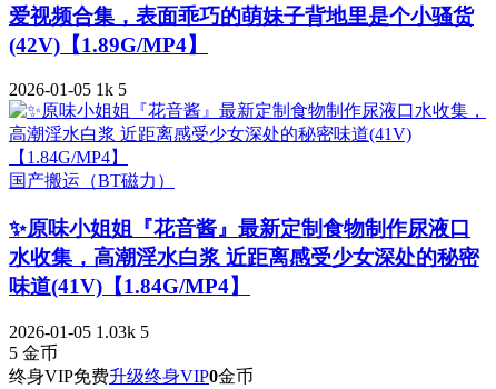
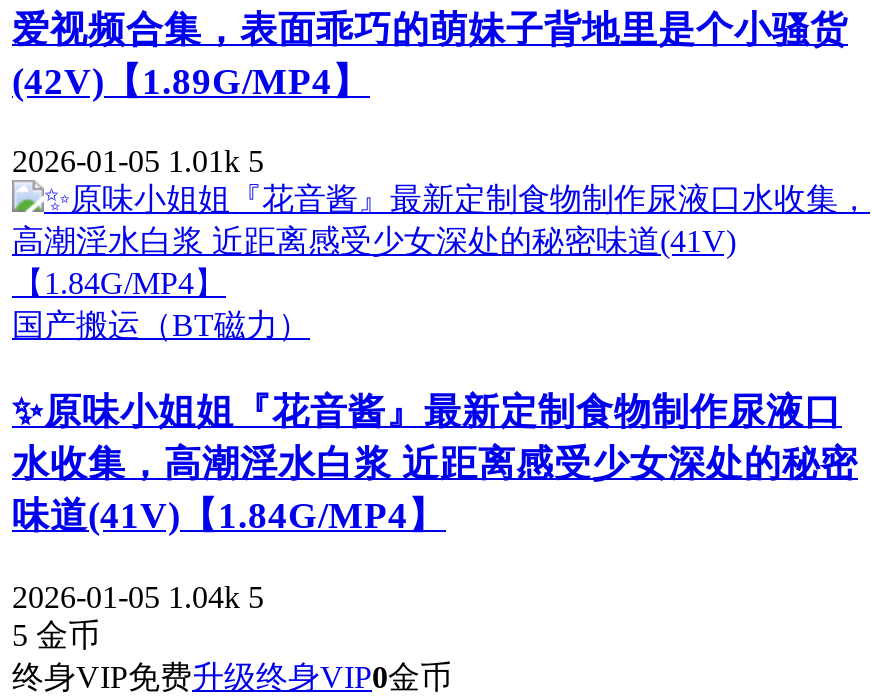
[9,80,127,99] 2026-01-05 1k 5 -> [12,145,264,179] 2026-01-05 1.01k 5
[9,322,149,341] 2026-01-05 1.03k 5 -> [12,580,264,614] 2026-01-05 1.04k 5

